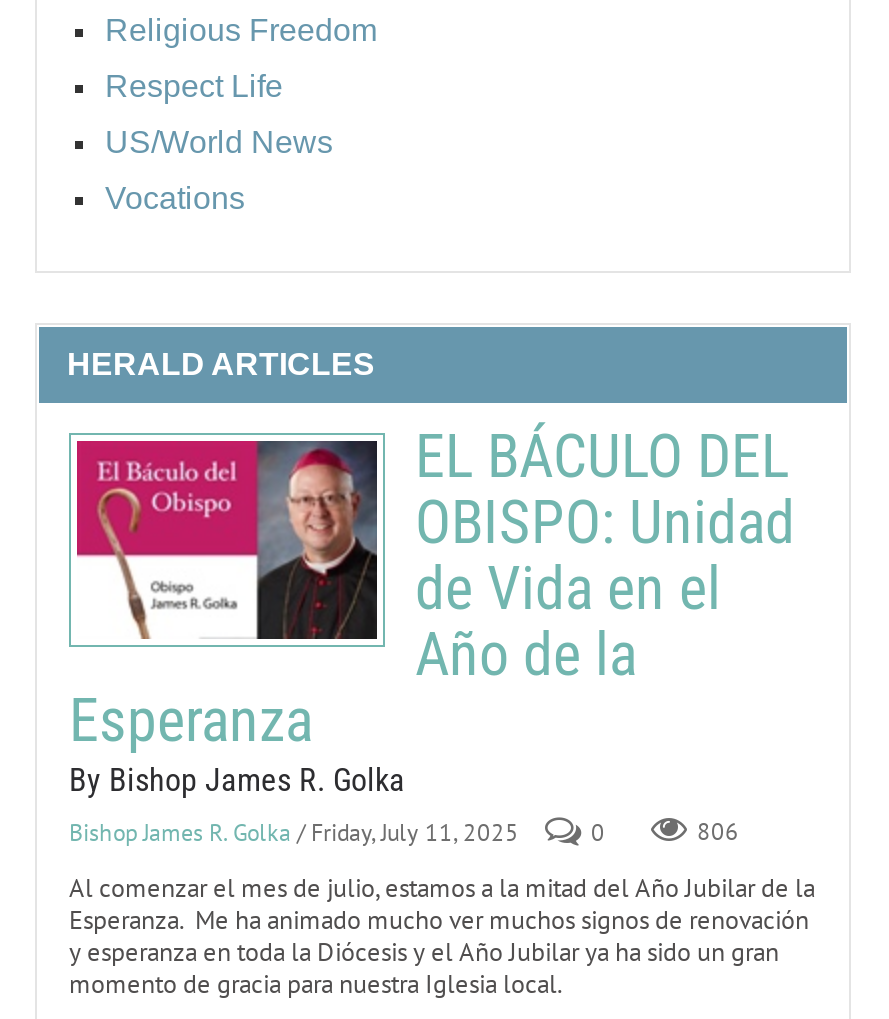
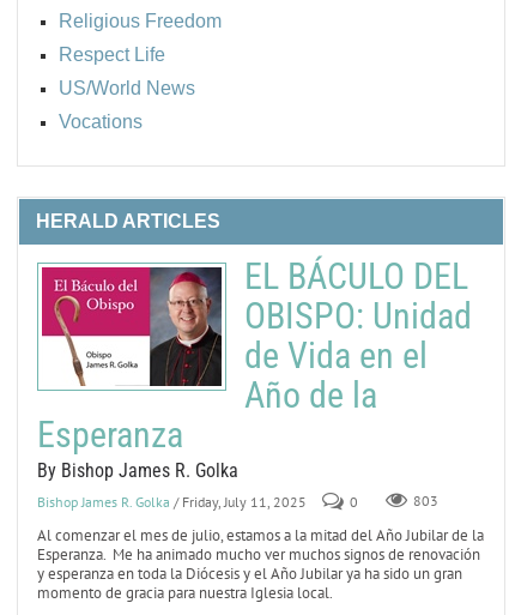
[697,817,739,847] 806 -> [413,492,438,510] 803

